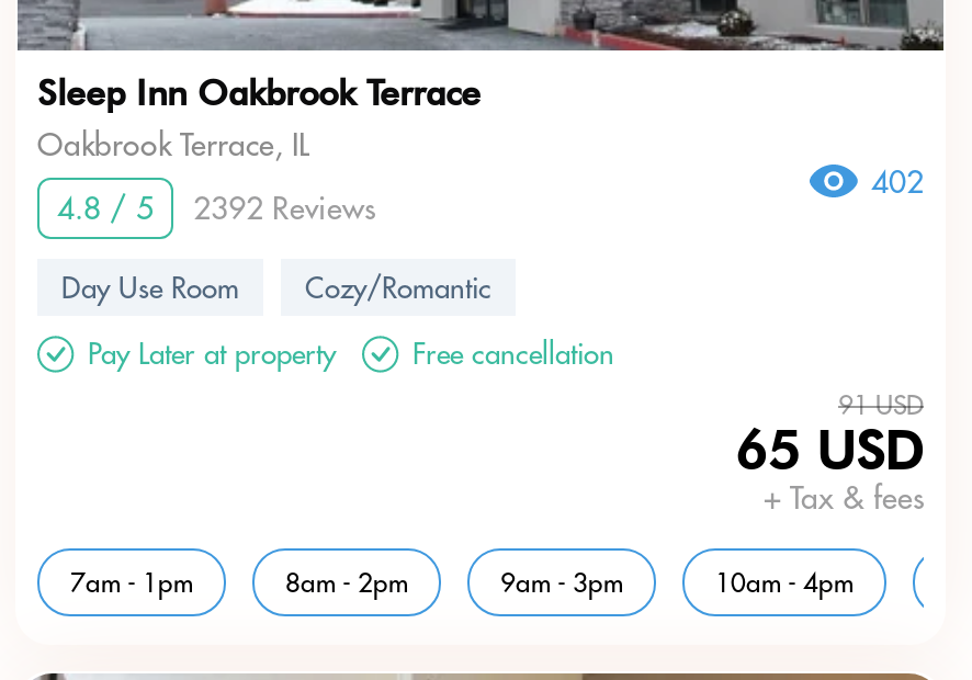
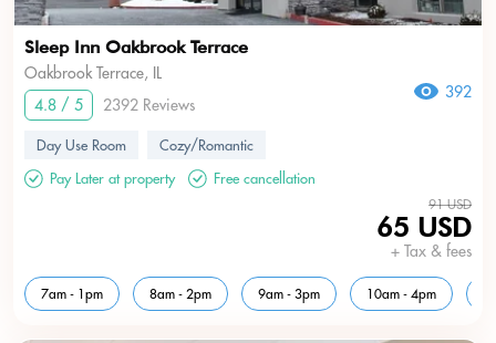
[871,162,924,201] 402 -> [445,82,472,102] 392

